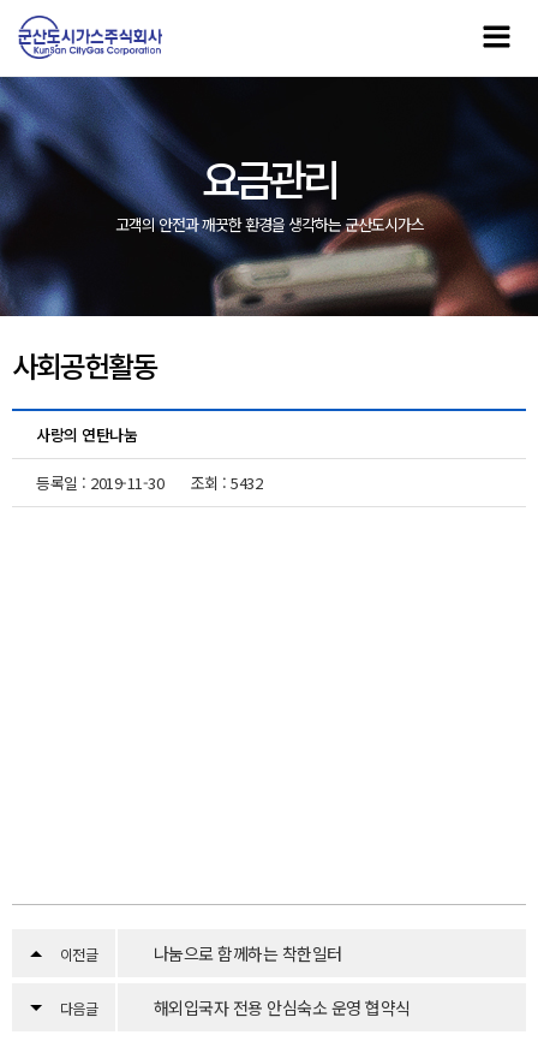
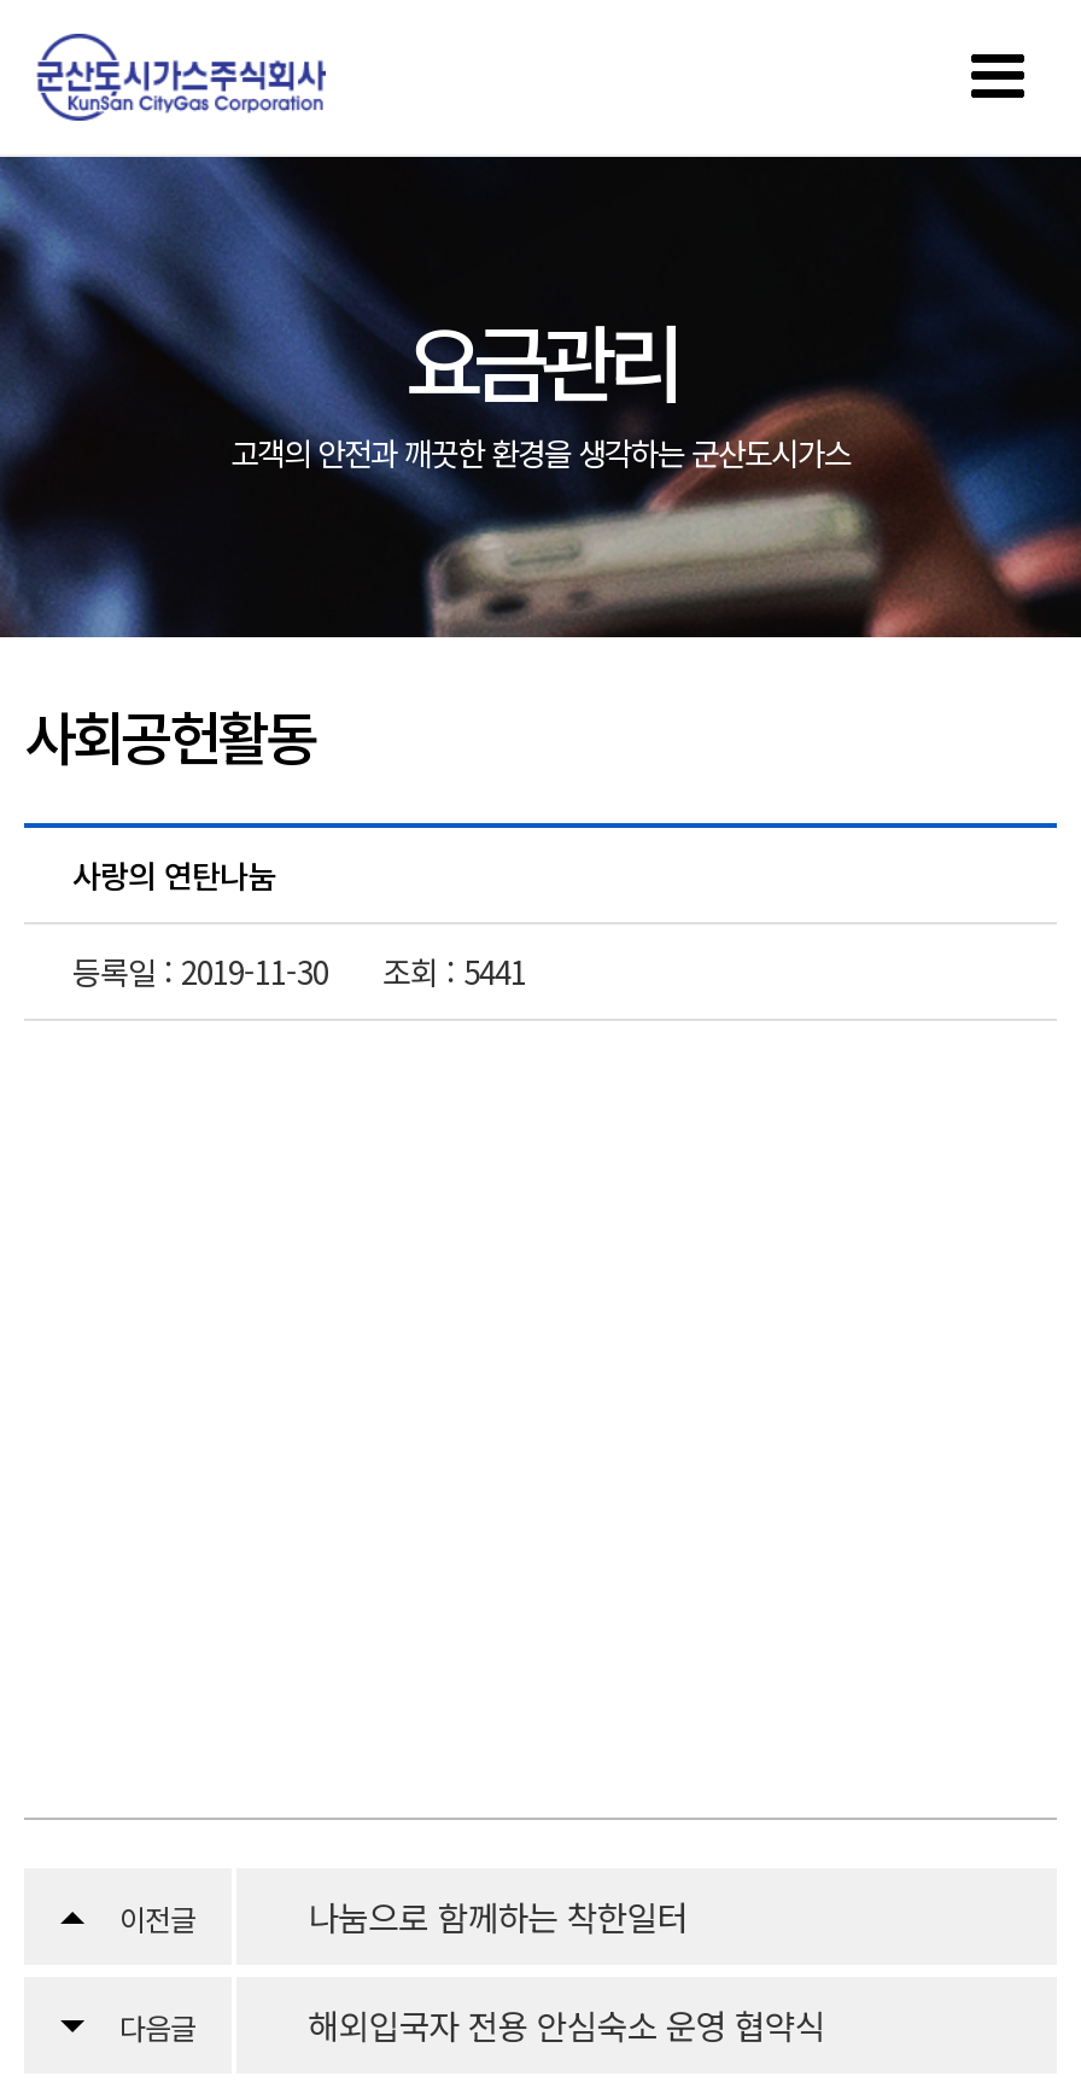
[36,471,262,494] 등록일 : 2019-11-30 조회 : 5432 -> [72,949,526,994] 등록일 : 2019-11-30 조회 : 5441

